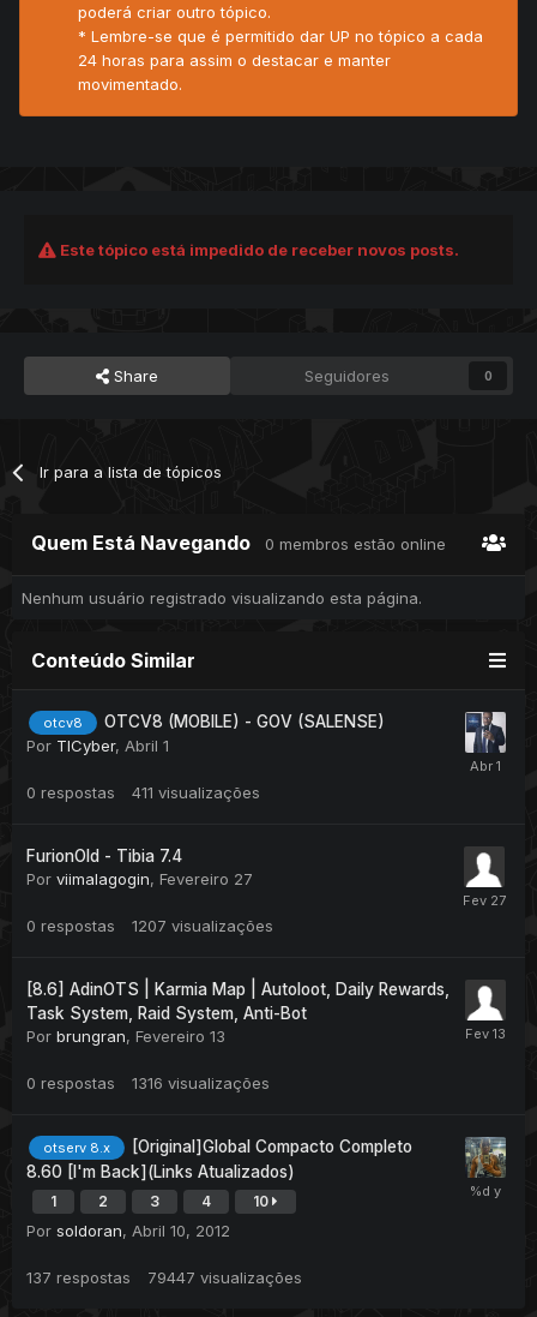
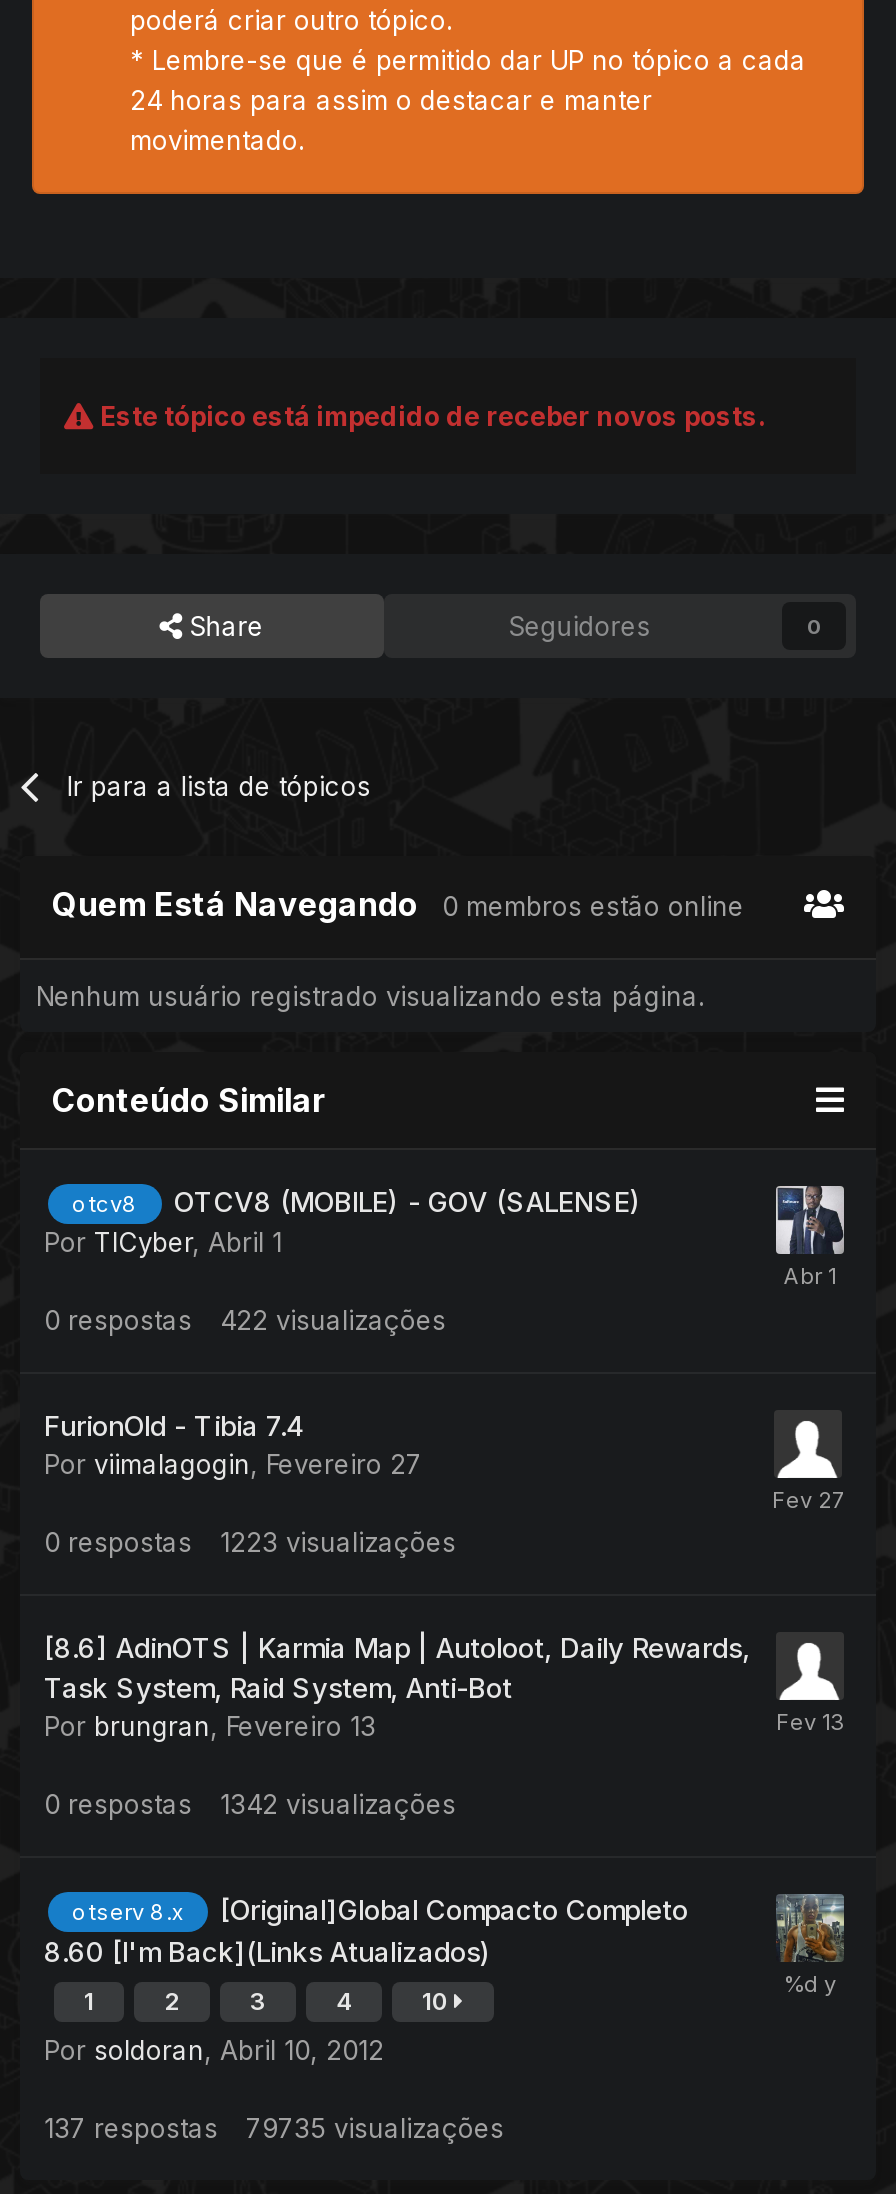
[132,783,260,802] 411 visualizações -> [220,1304,446,1336] 422 visualizações
[132,916,273,935] 1207 visualizações -> [220,1526,456,1558] 1223 visualizações
[132,1073,270,1093] 1316 visualizações -> [220,1788,456,1820] 1342 visualizações
[147,1268,302,1287] 79447 visualizações -> [246,2113,504,2145] 79735 visualizações

